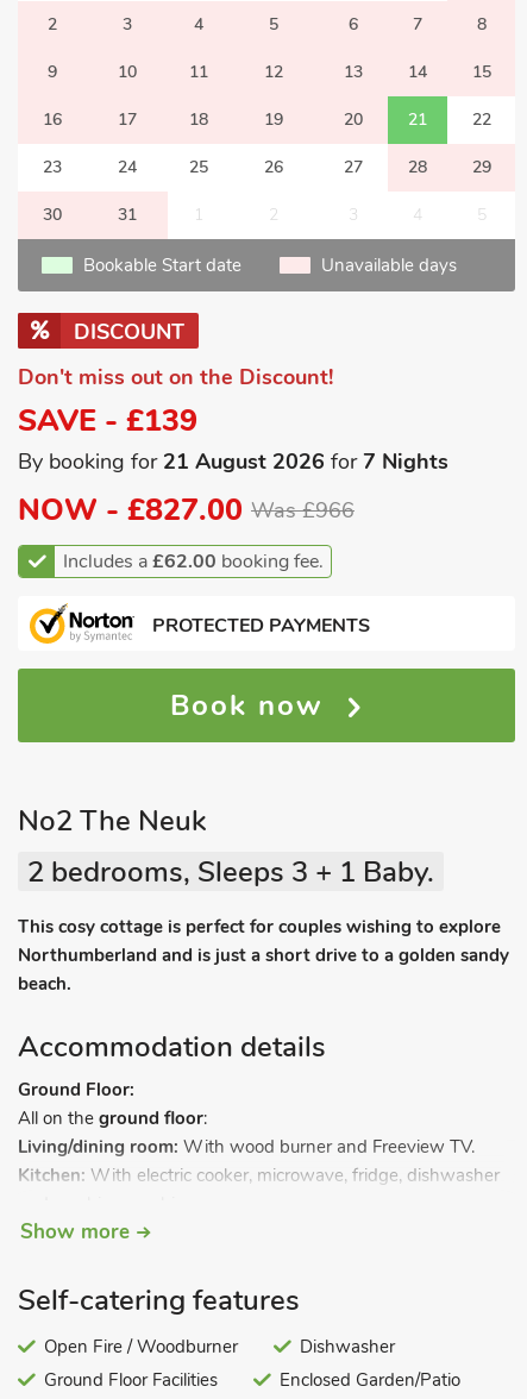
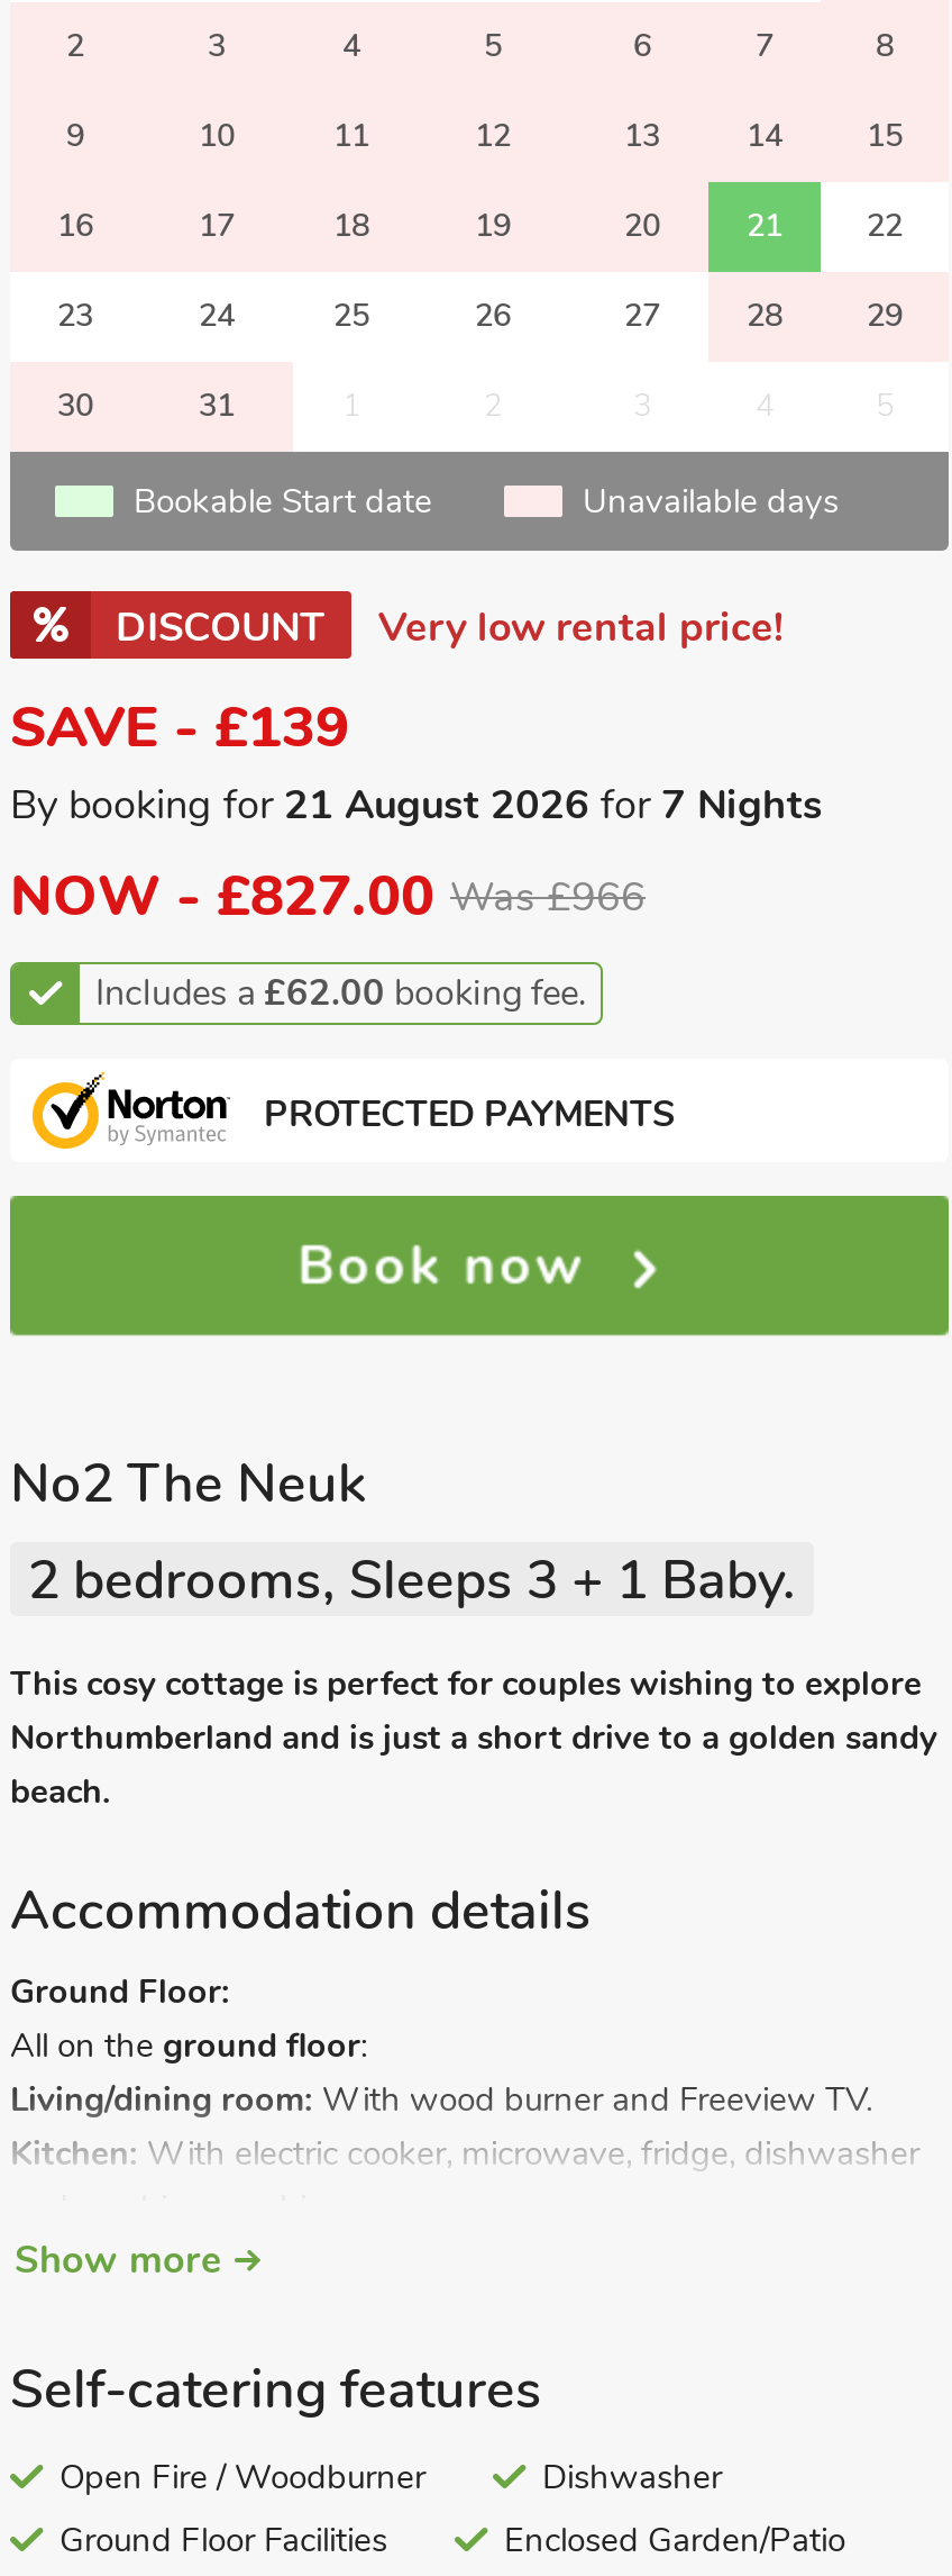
[18,363,333,391] Don't miss out on the Discount! -> [378,600,782,654] Very low rental price!

